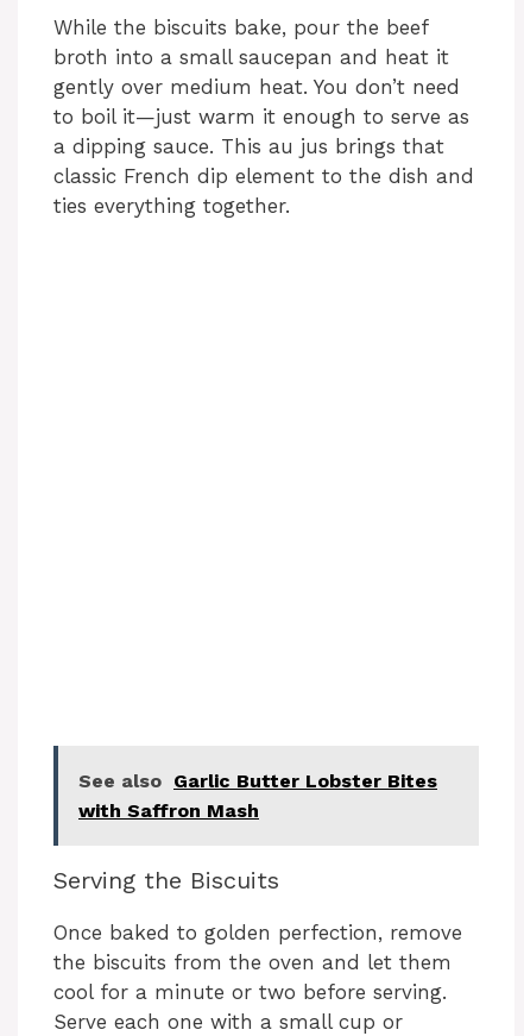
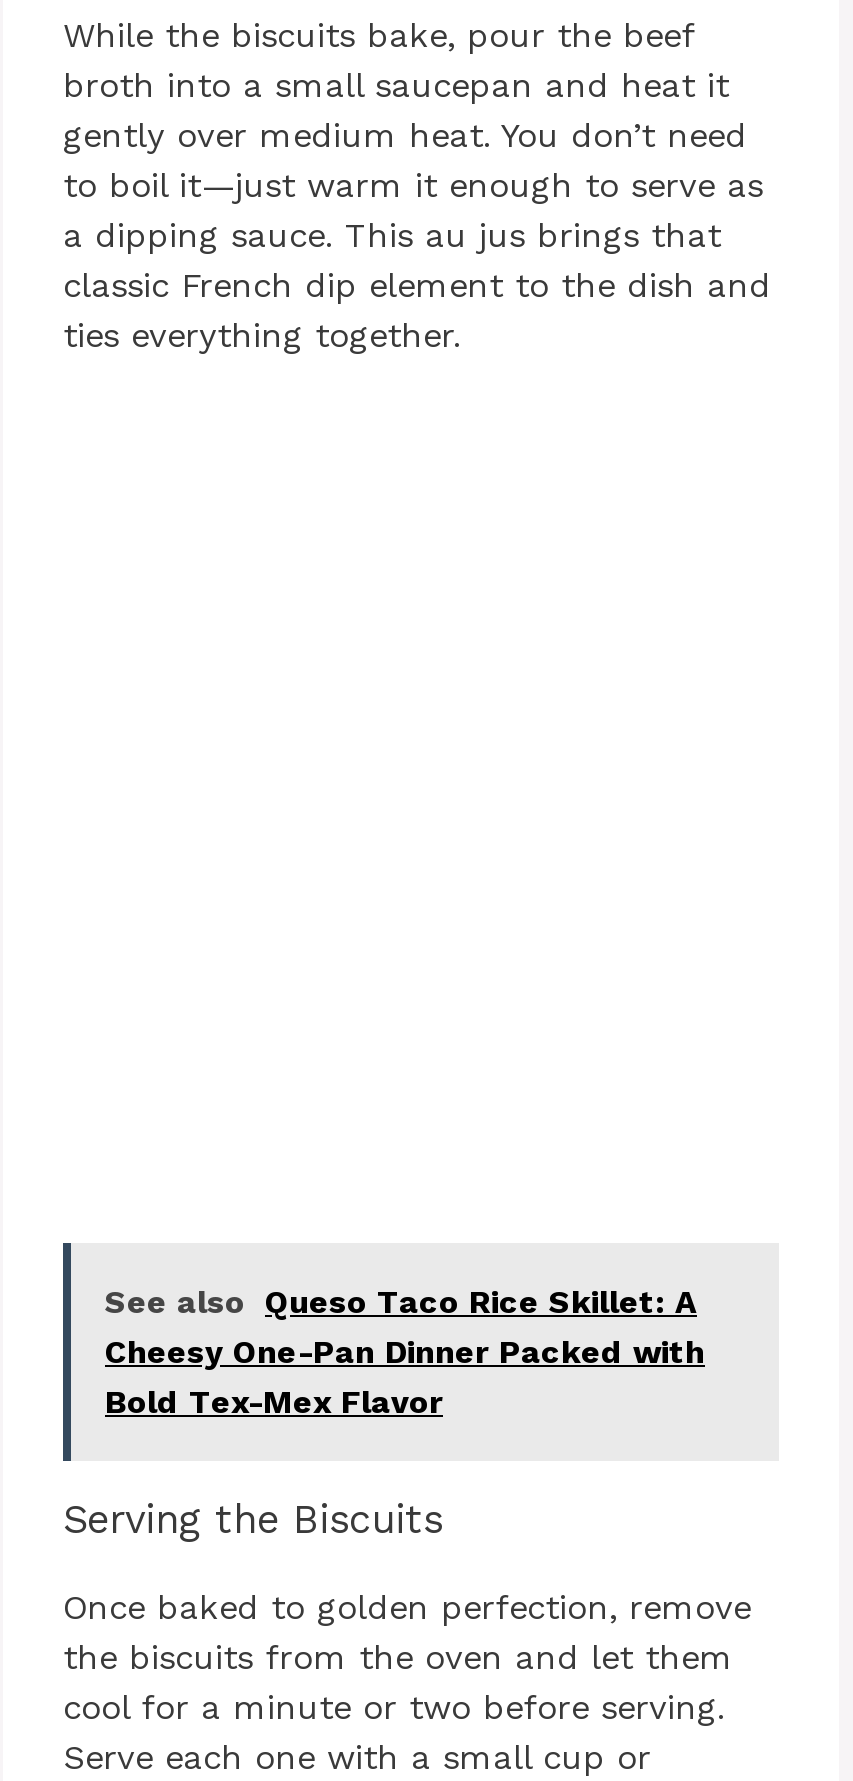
[78,769,437,822] See also Garlic Butter Lobster Bites | with Saffron Mash -> [105,1282,705,1420] See also Queso Taco Rice Skillet: A | Cheesy One-Pan Dinner Packed with | Bold Tex-Mex Flavor

